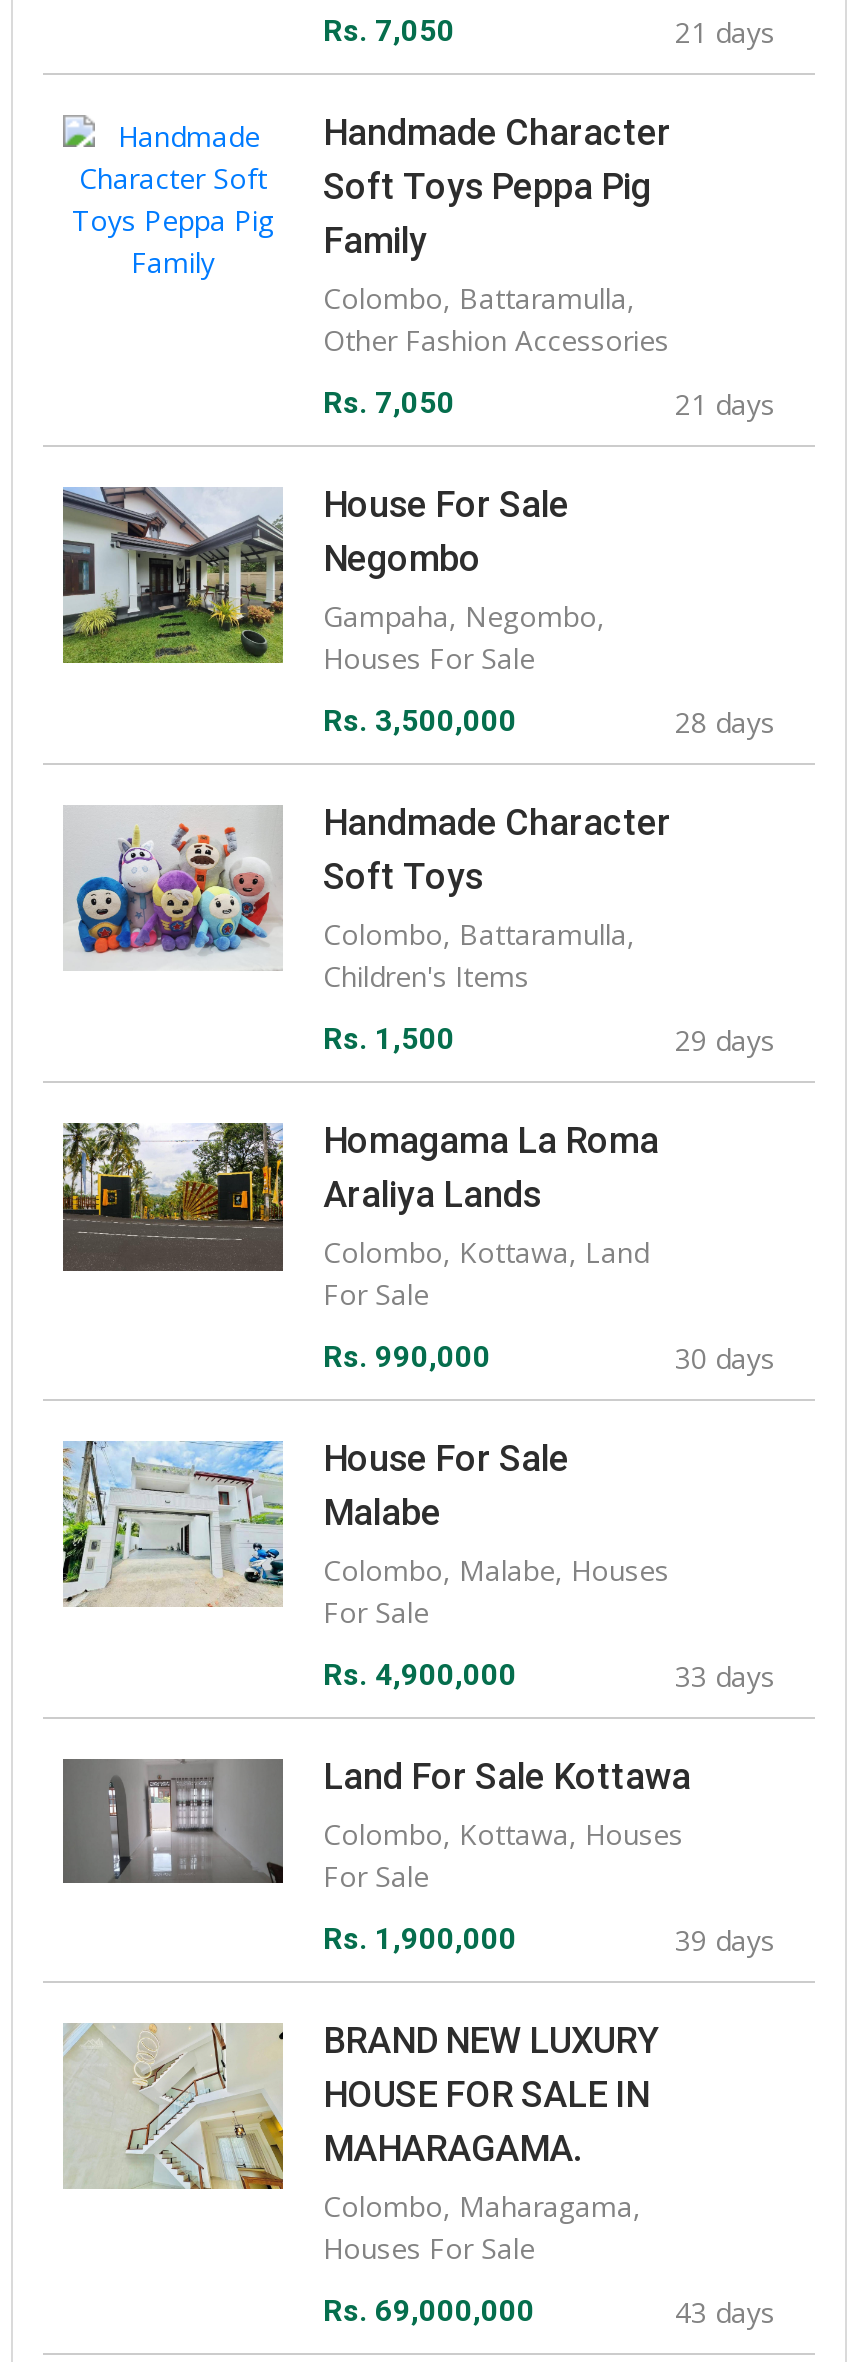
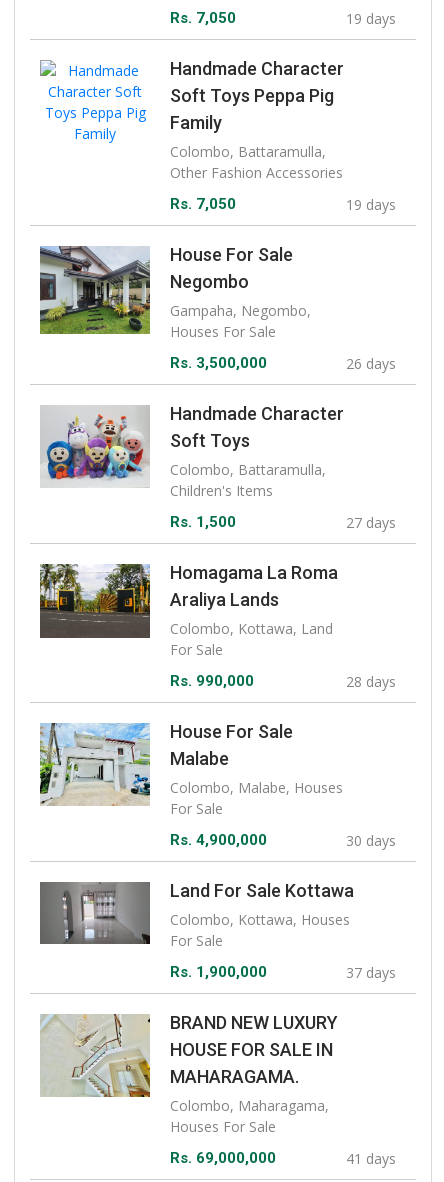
[675,14,775,52] 21 days -> [346,9,396,28] 19 days
[675,386,775,424] 21 days -> [346,195,396,214] 19 days
[675,704,775,742] 28 days -> [346,354,396,373] 26 days
[675,1022,775,1060] 29 days -> [346,513,396,532] 27 days
[675,1340,775,1378] 30 days -> [346,672,396,691] 28 days
[675,1658,775,1696] 33 days -> [346,831,396,850] 30 days
[675,1922,775,1960] 39 days -> [346,963,396,982] 37 days
[675,2294,775,2332] 43 days -> [346,1149,396,1168] 41 days

